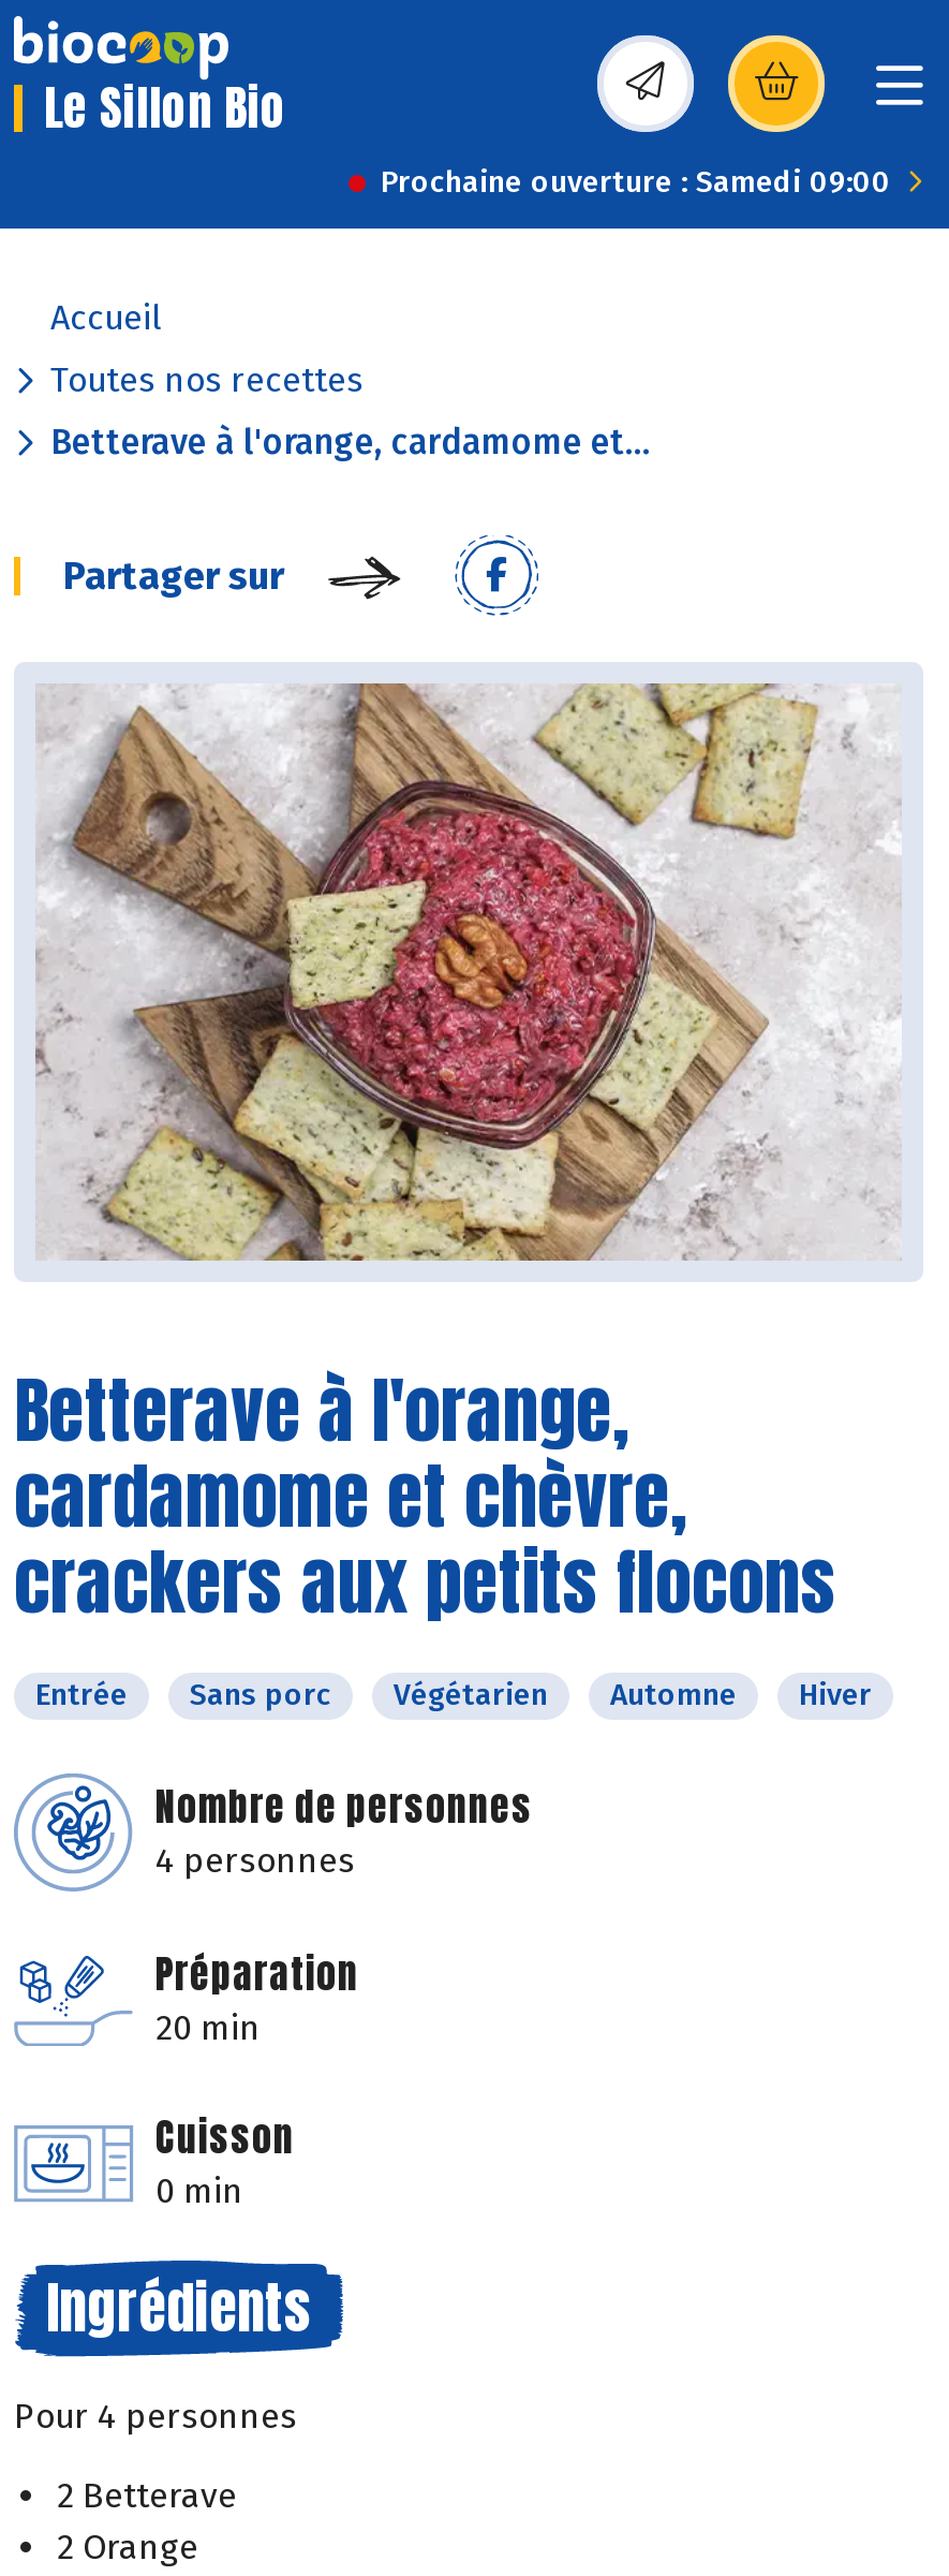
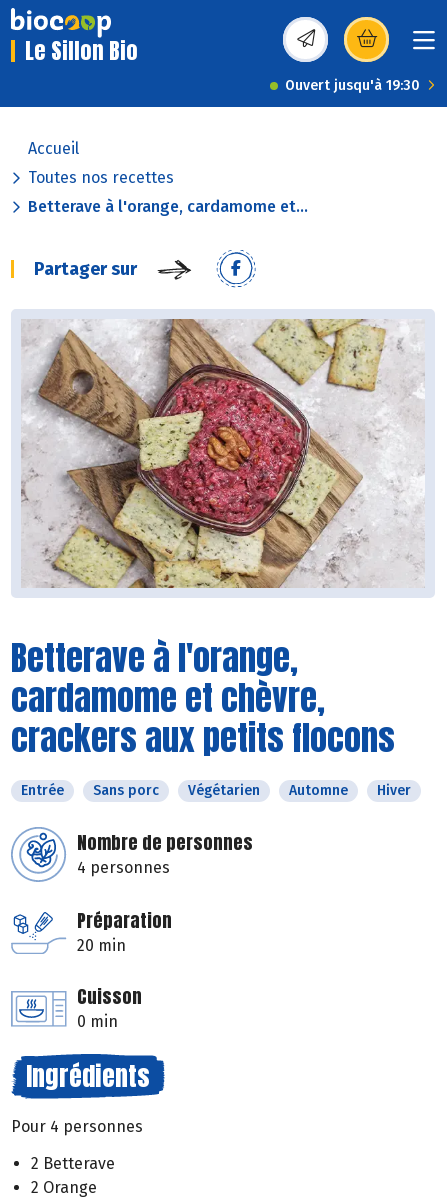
[381,164,891,201] Prochaine ouverture : Samedi 09:00 -> [285,77,420,94] Ouvert jusqu'à 19:30

